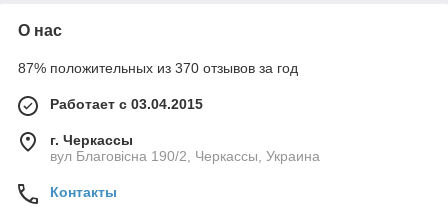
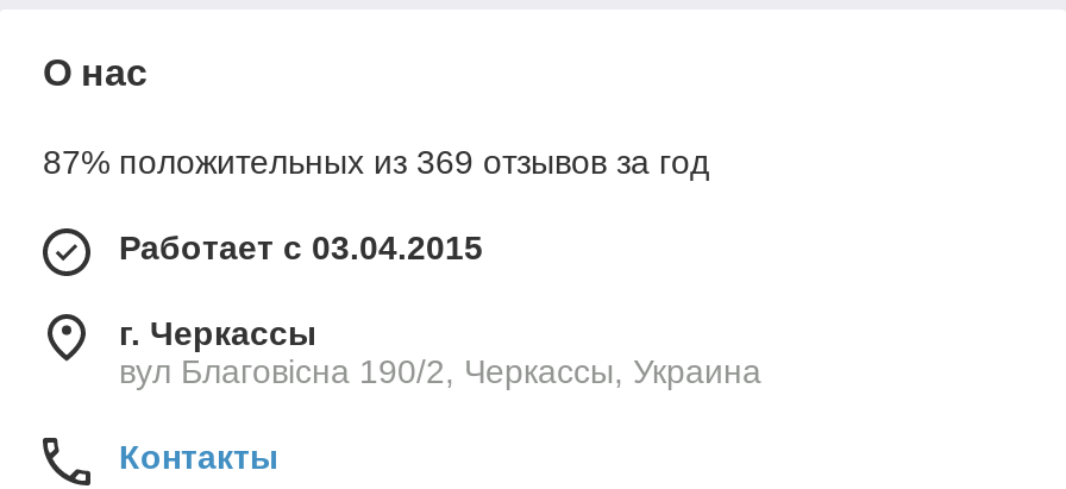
[18,60,298,76] 87% положительных из 370 отзывов за год -> [43,143,709,181] 87% положительных из 369 отзывов за год

